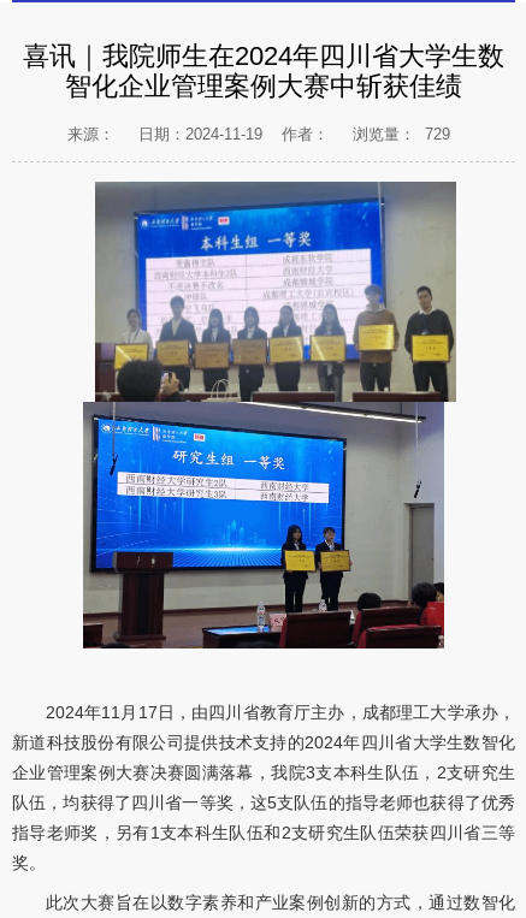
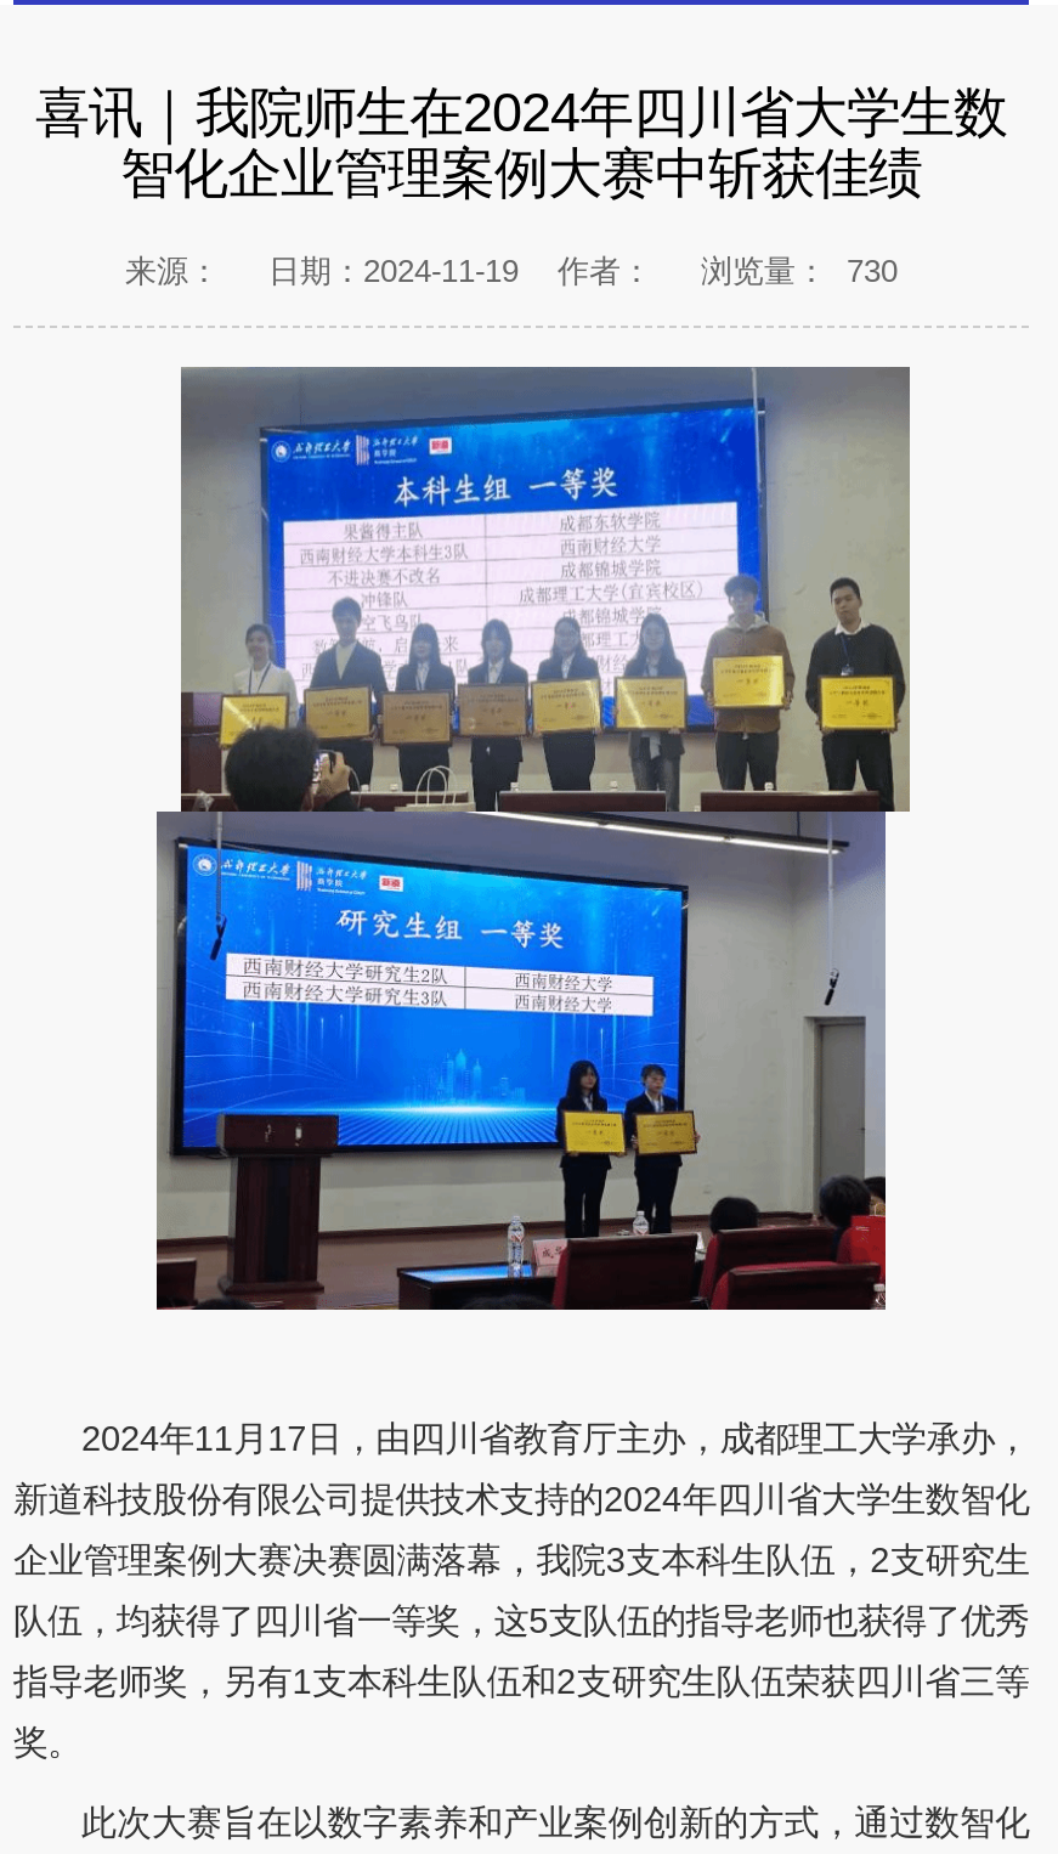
[67,125,450,143] 来源： 日期：2024-11-19 作者： 浏览量： 729 -> [125,253,898,289] 来源： 日期：2024-11-19 作者： 浏览量： 730

